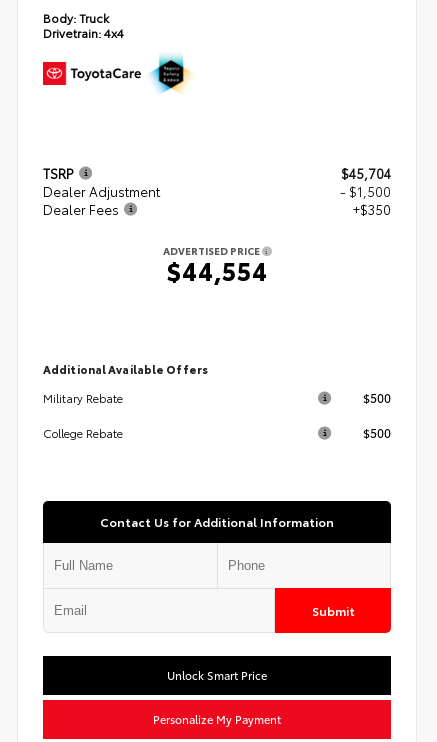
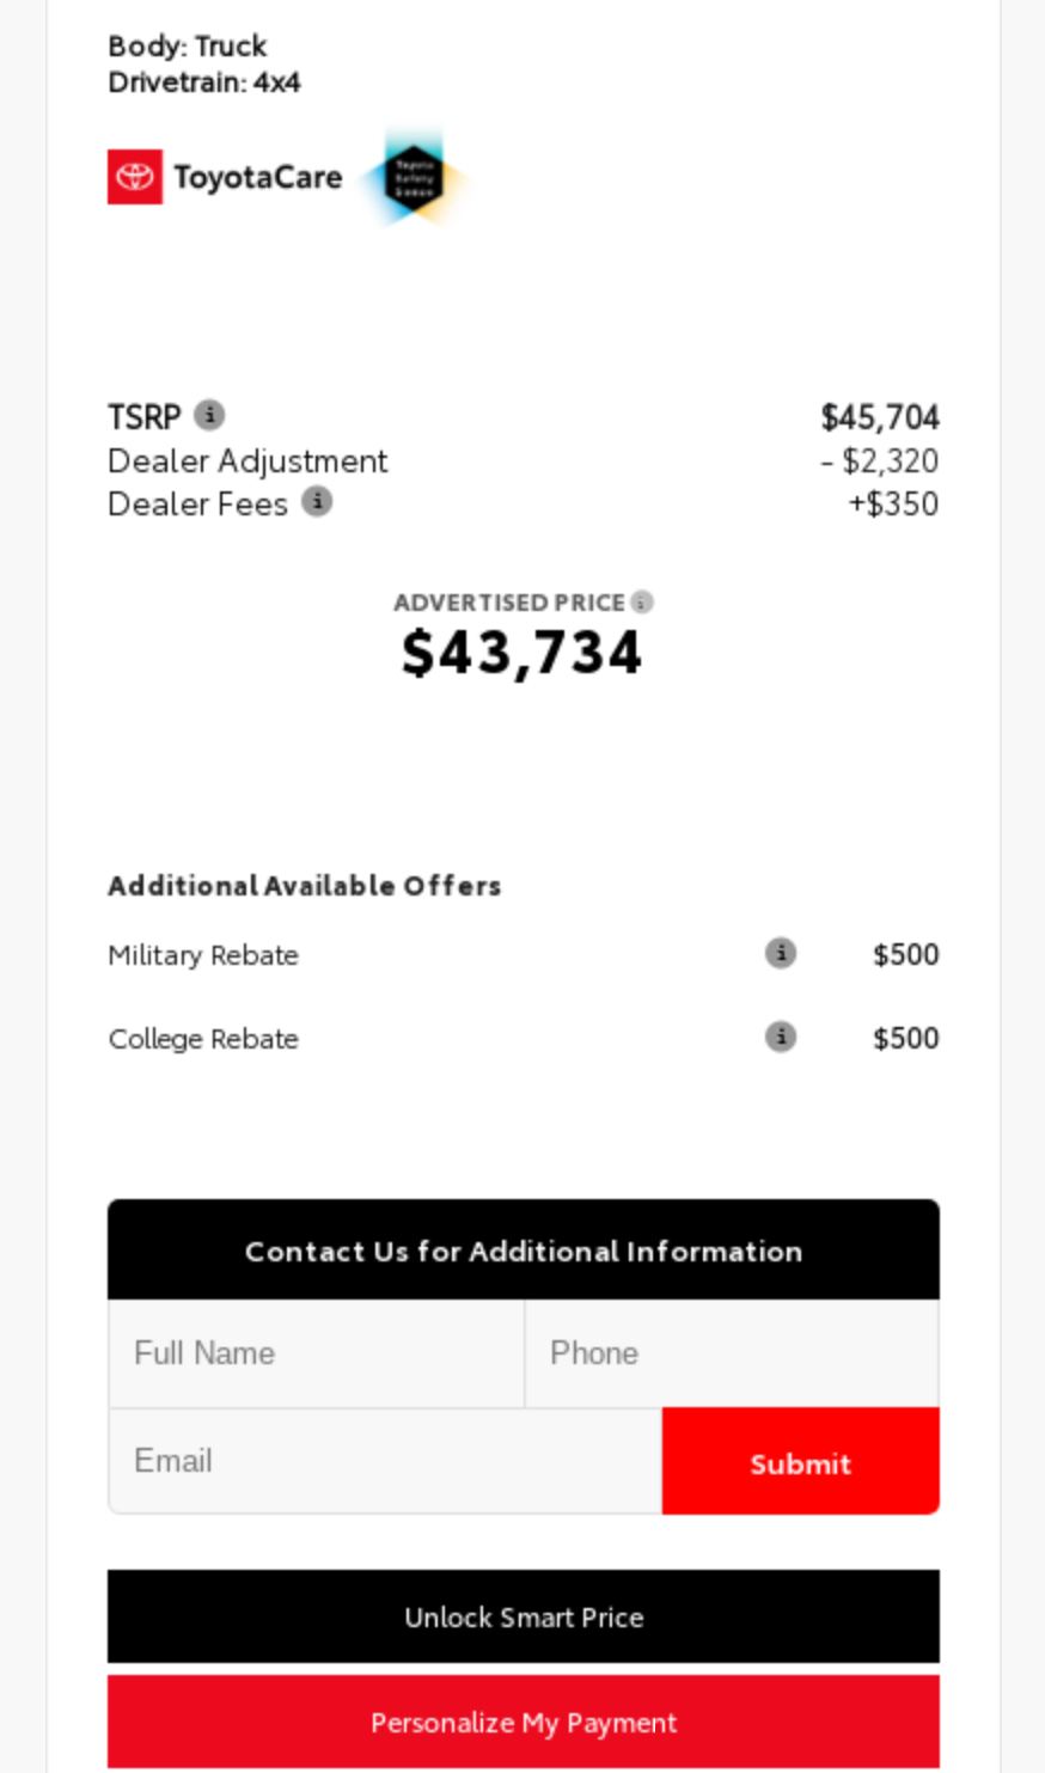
[340,182,391,200] - $1,500 -> [820,436,940,479] - $2,320
[166,253,267,287] $44,554 -> [402,606,646,687] $43,734

